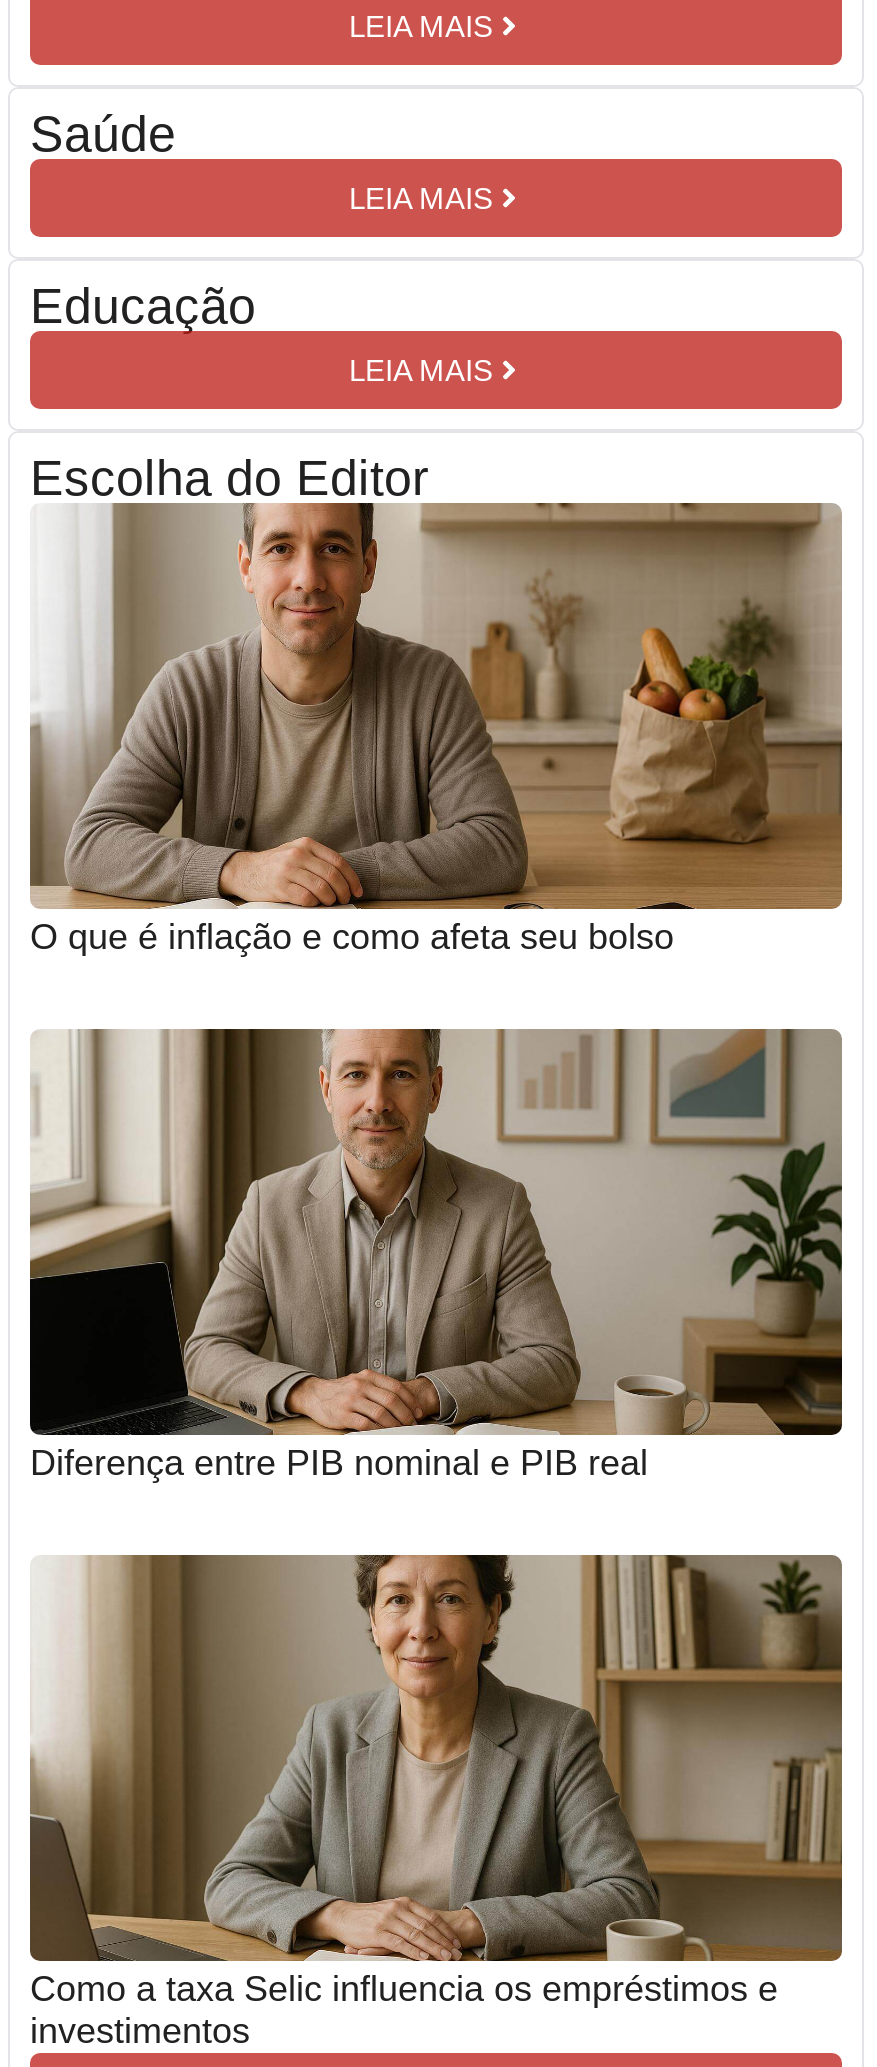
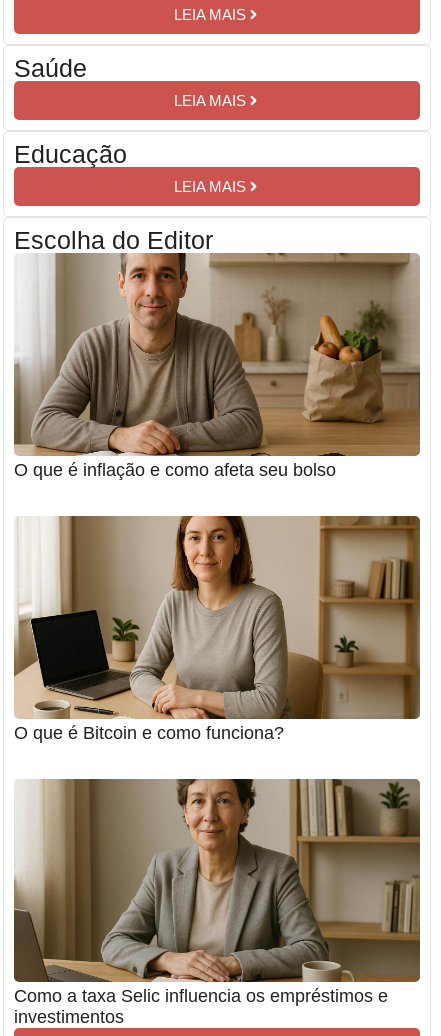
[28,1027,844,1483] [image] | Diferença entre PIB nominal e PIB real -> [13,515,421,743] [image] | O que é Bitcoin e como funciona?

